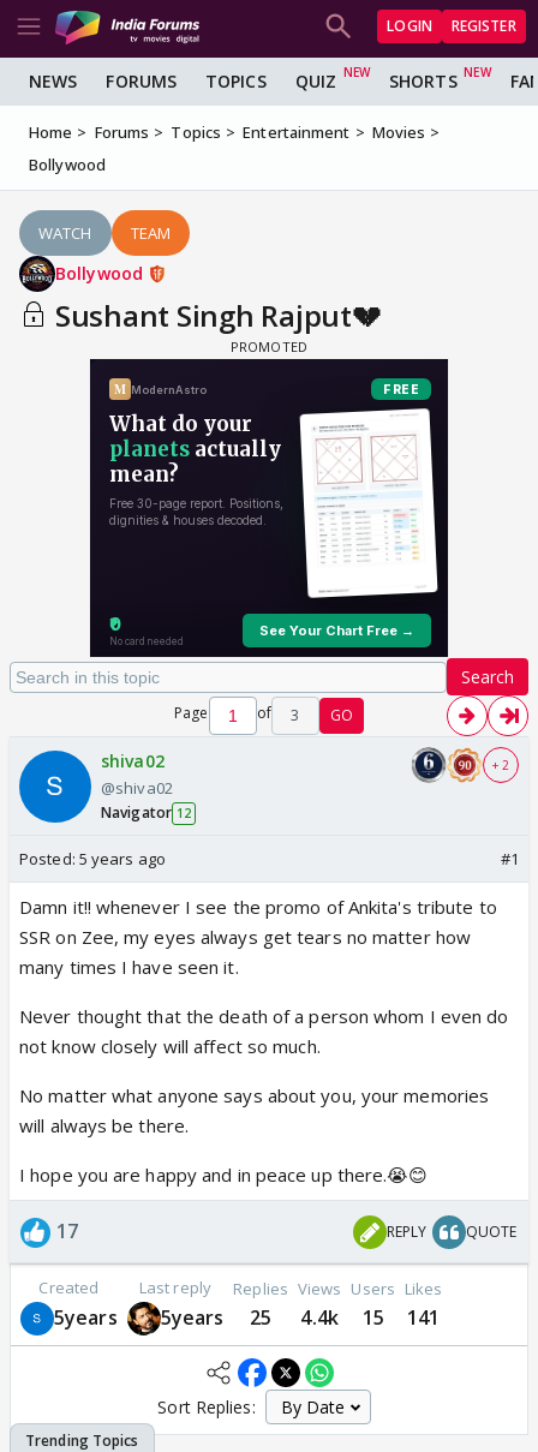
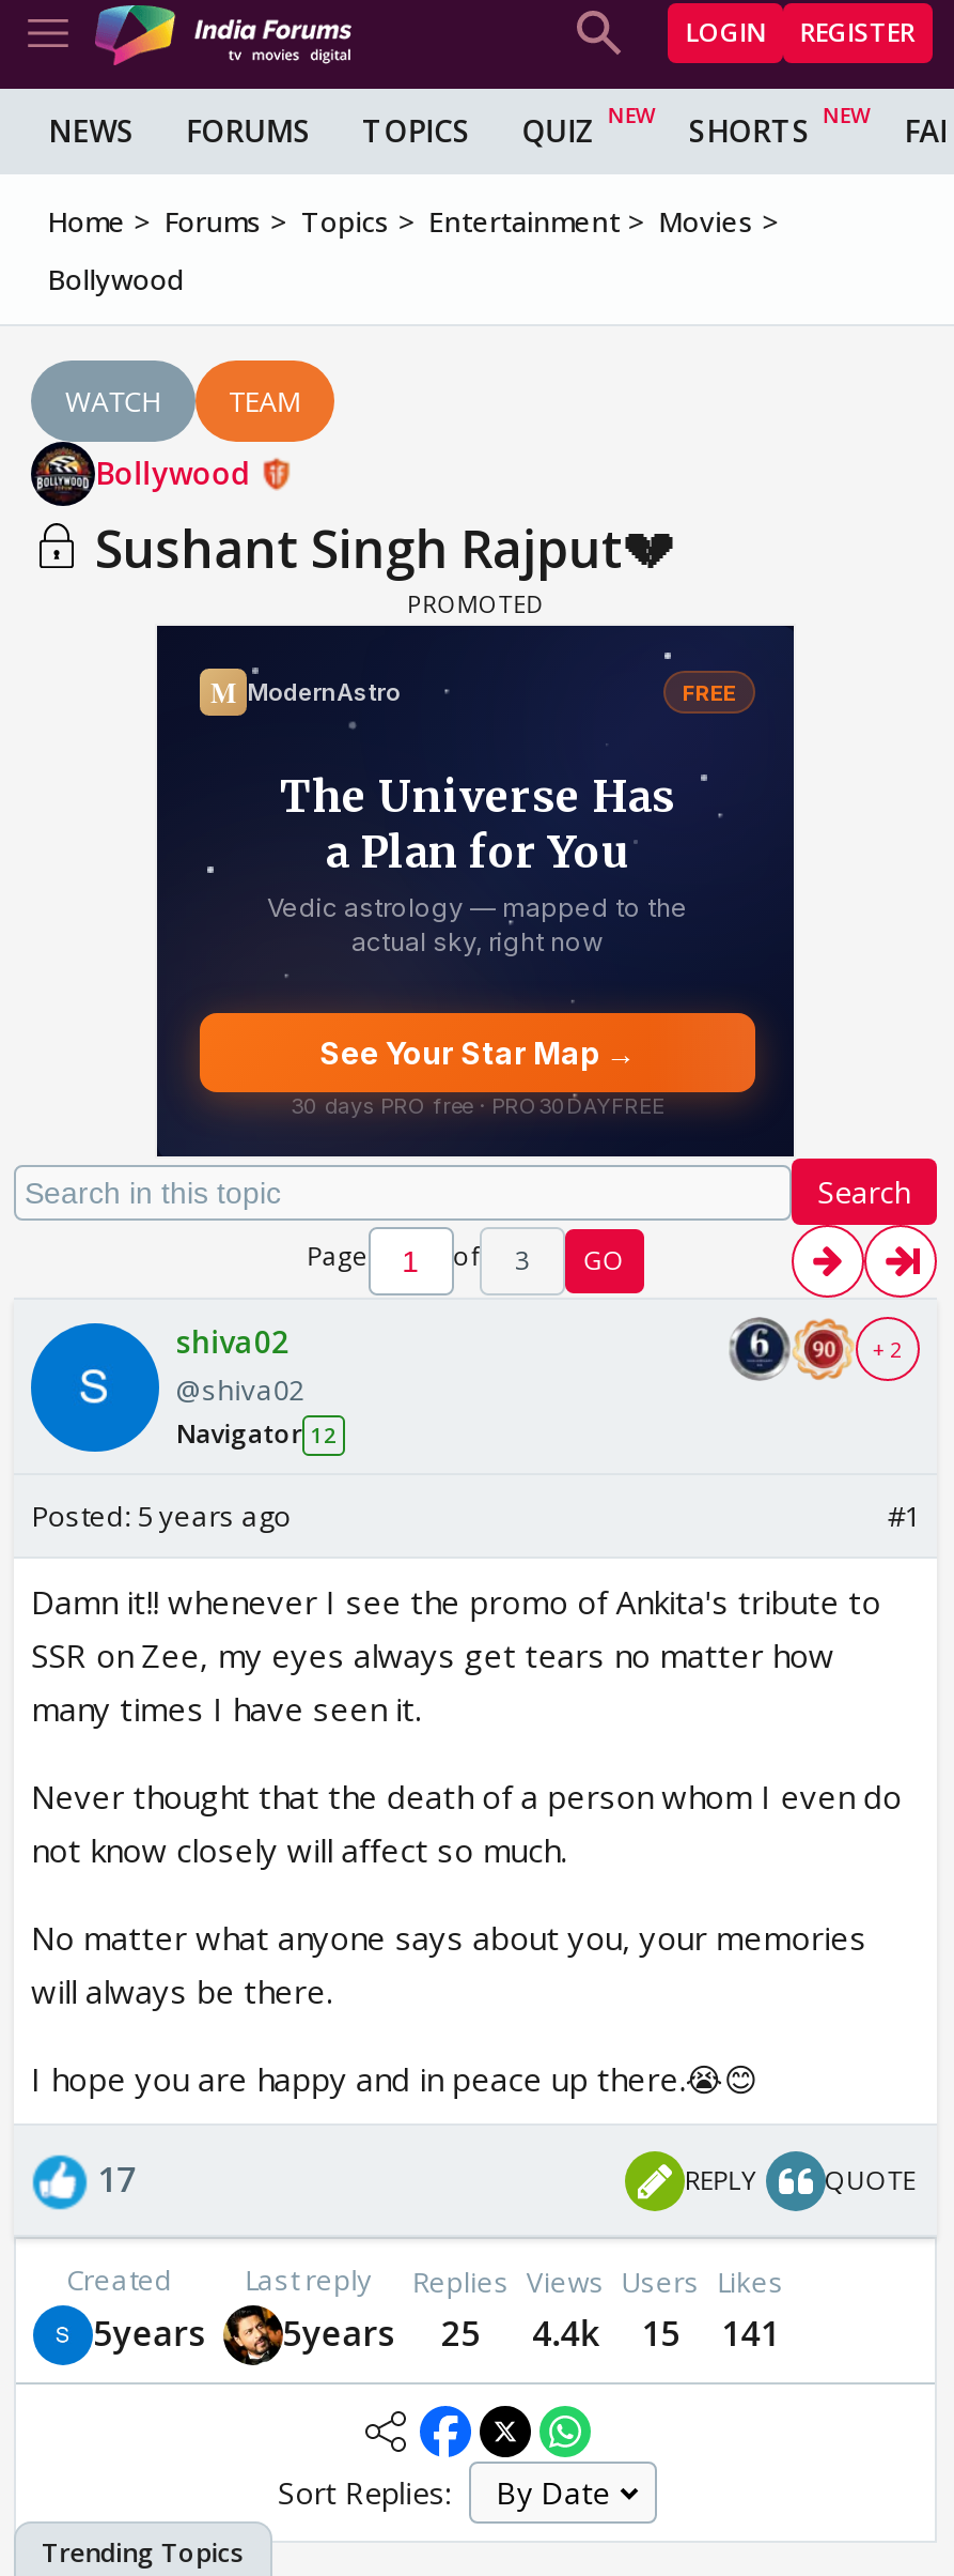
[92,361,446,655] [image] -> [159,628,792,1154] [image]

